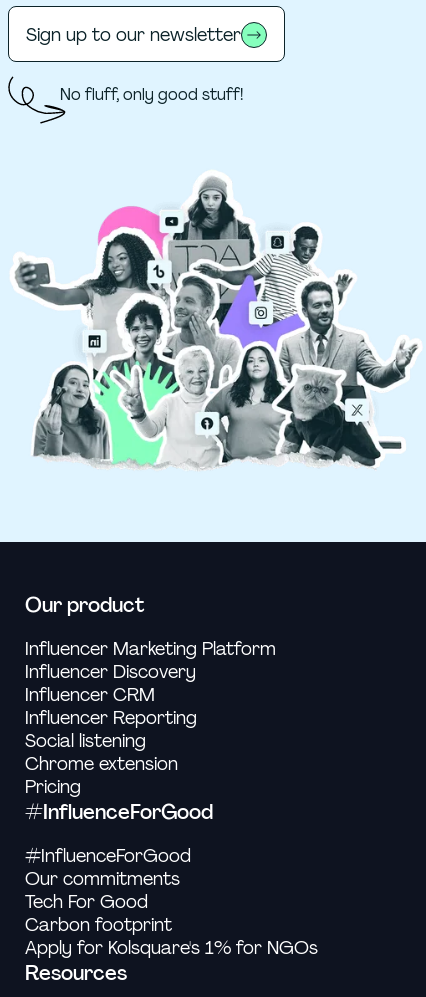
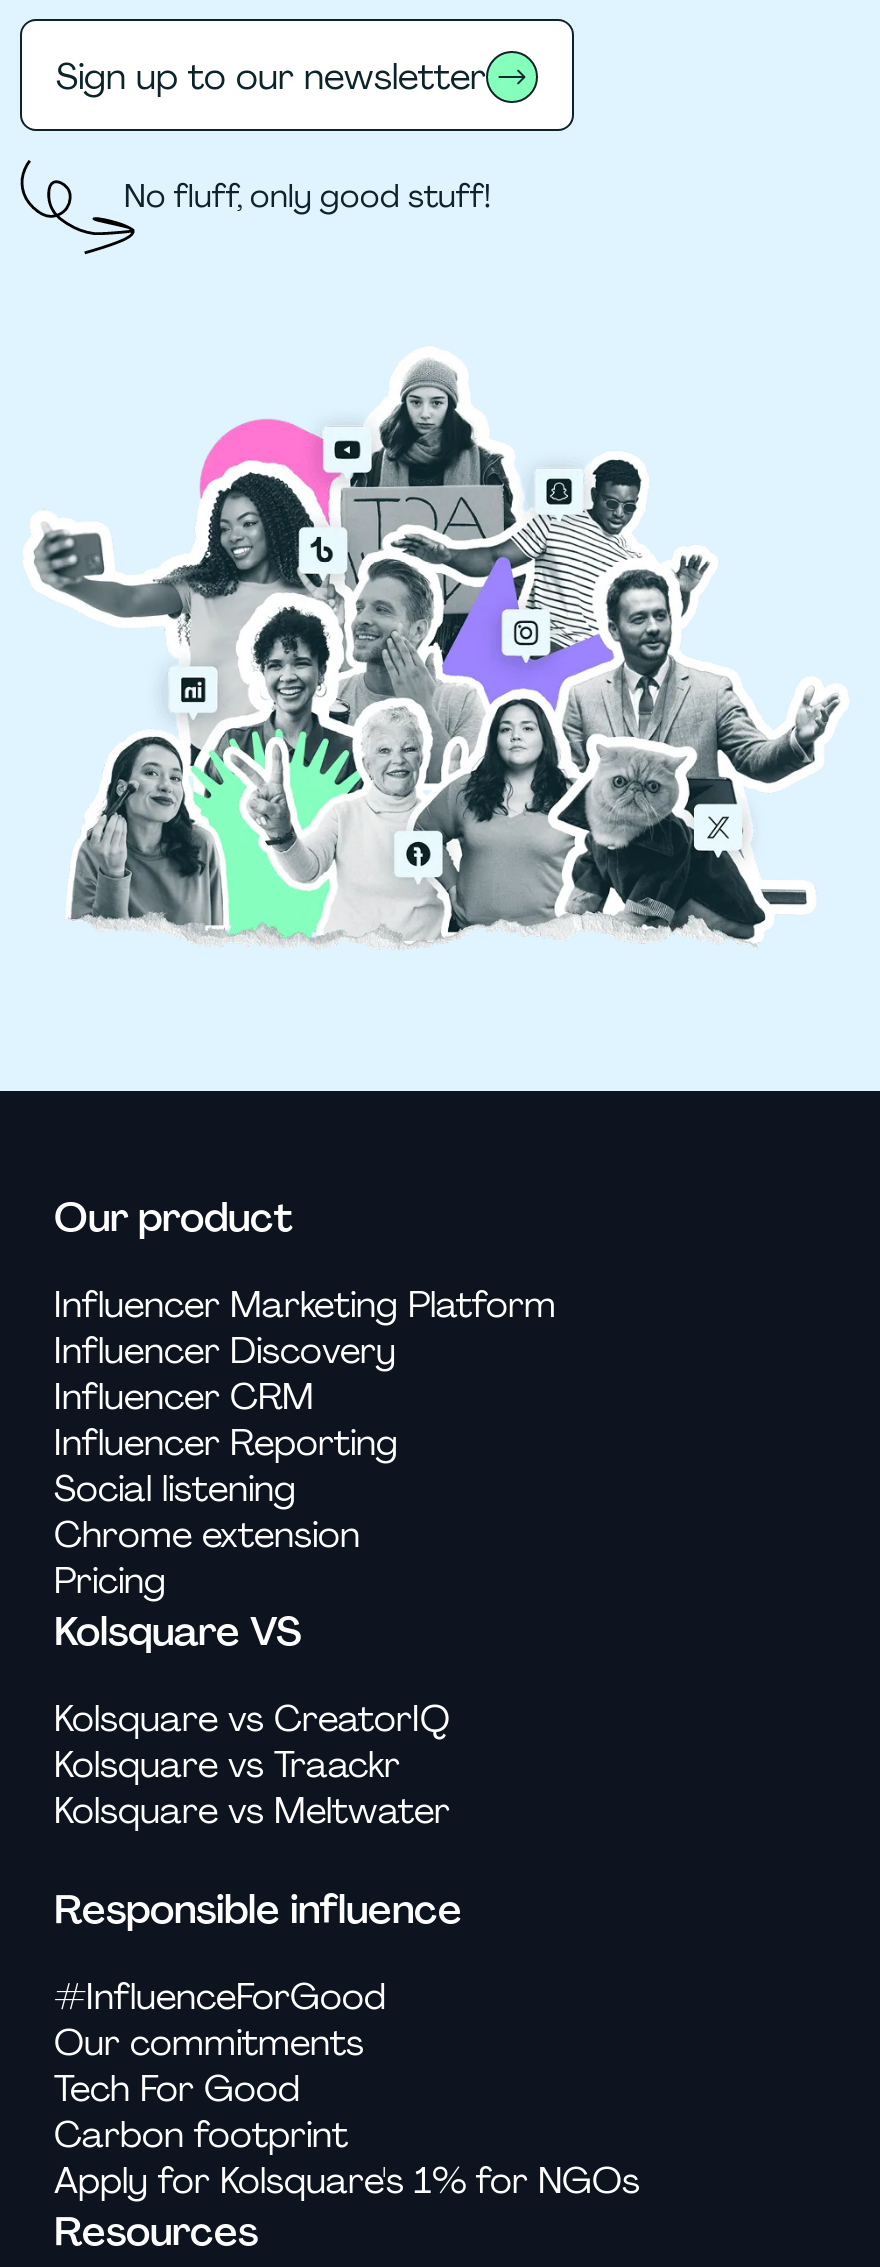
[25,799,213,825] #InfluenceForGood -> [54,1604,462,1934] Kolsquare VS | Kolsquare vs CreatorIQ | Kolsquare vs Traackr | Kolsquare vs Meltwater | Responsible influence

